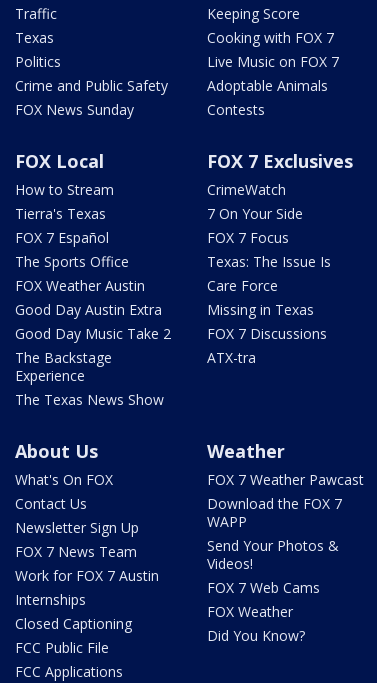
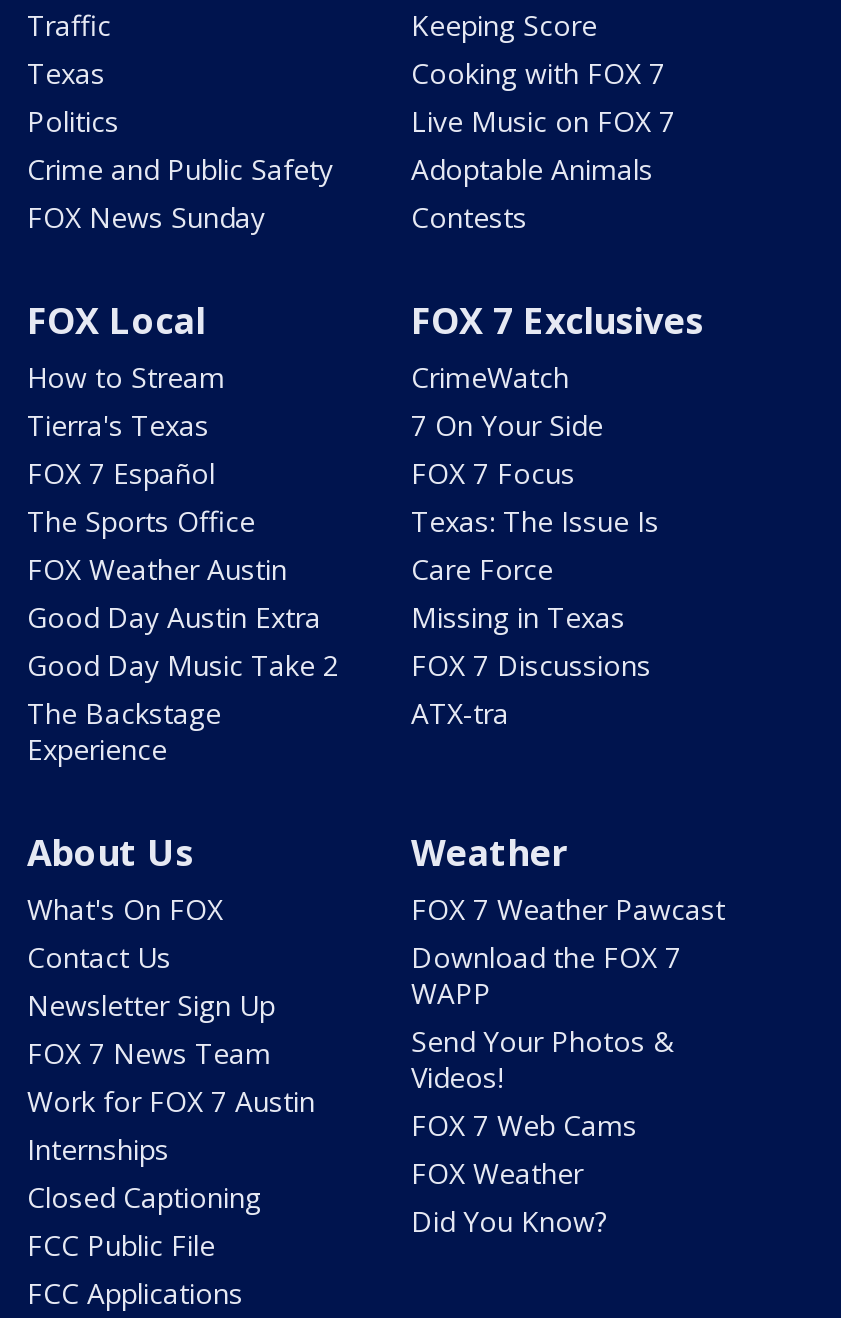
[15,389,164,408] The Texas News Show -> none

